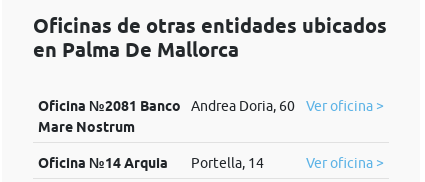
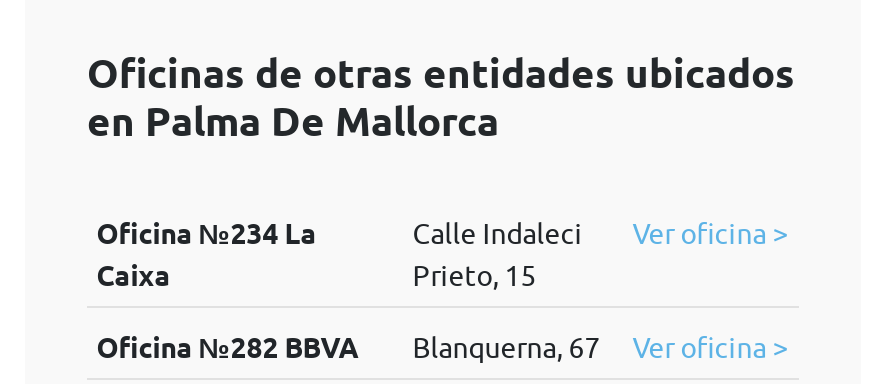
[38,98,181,135] Oficina №2081 Banco | Mare Nostrum -> [97,218,317,292] Oficina №234 La | Caixa
[191,98,295,114] Andrea Doria, 60 -> [413,218,583,292] Calle Indaleci | Prieto, 15
[38,155,264,171] Oficina №14 Arquia | Portella, 14 -> [97,332,601,364] Oficina №282 BBVA | Blanquerna, 67

